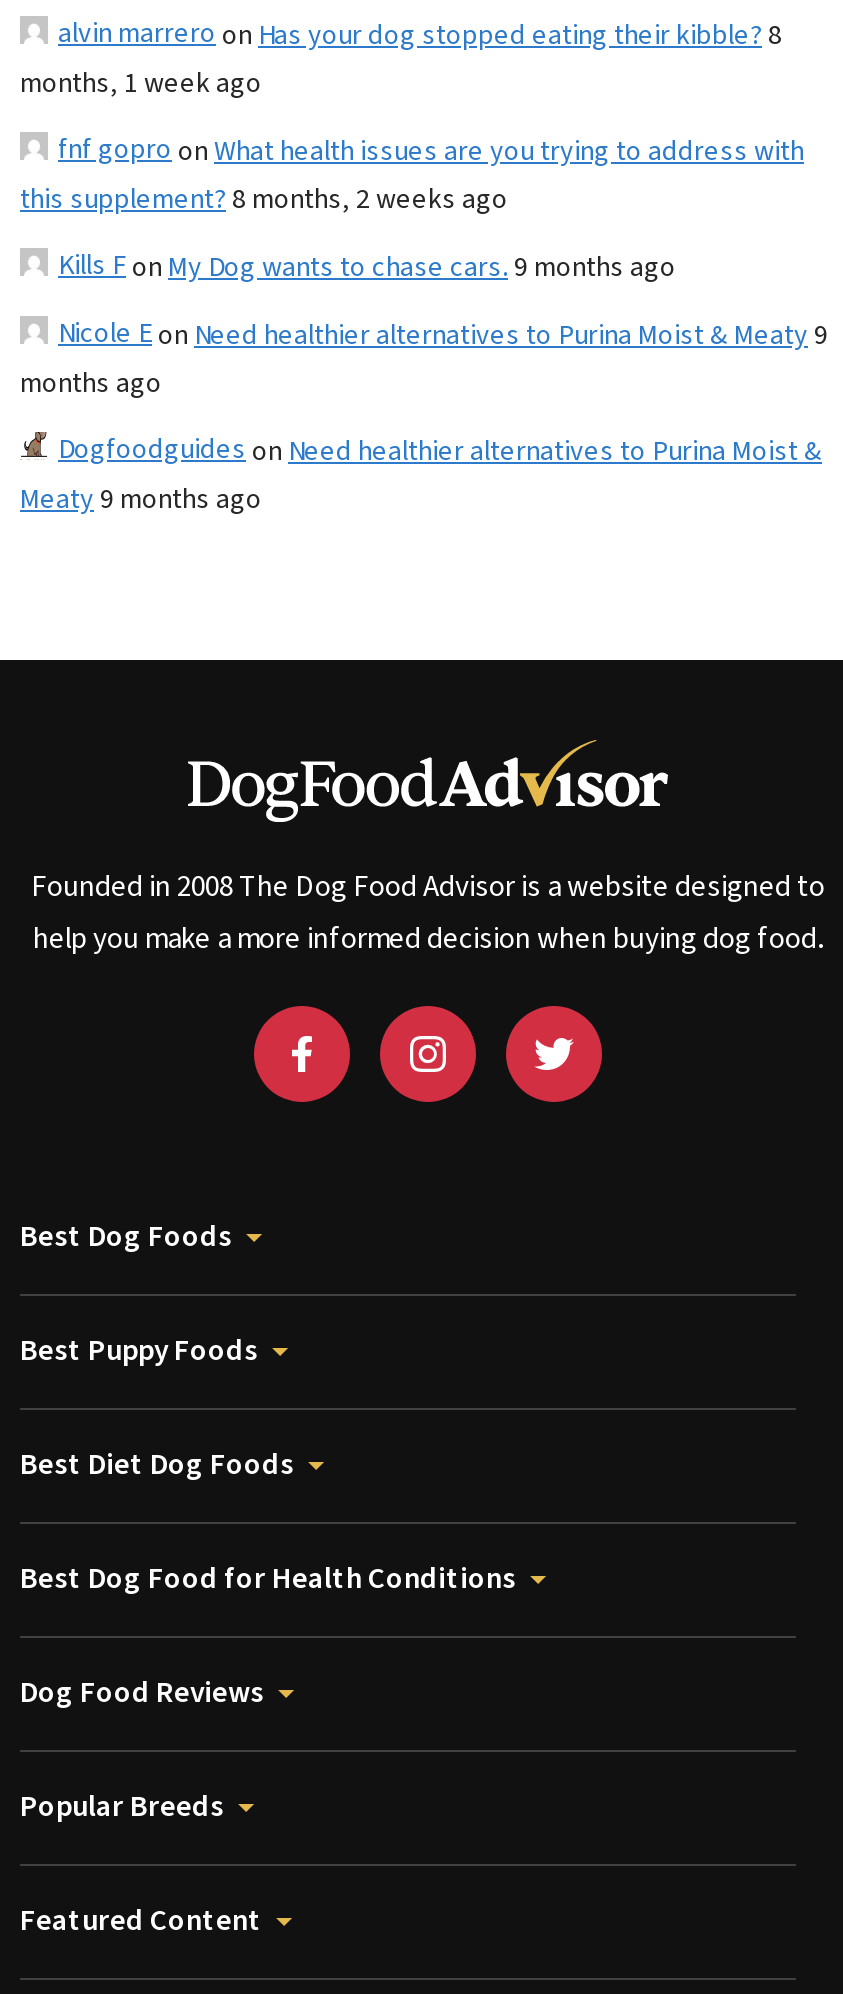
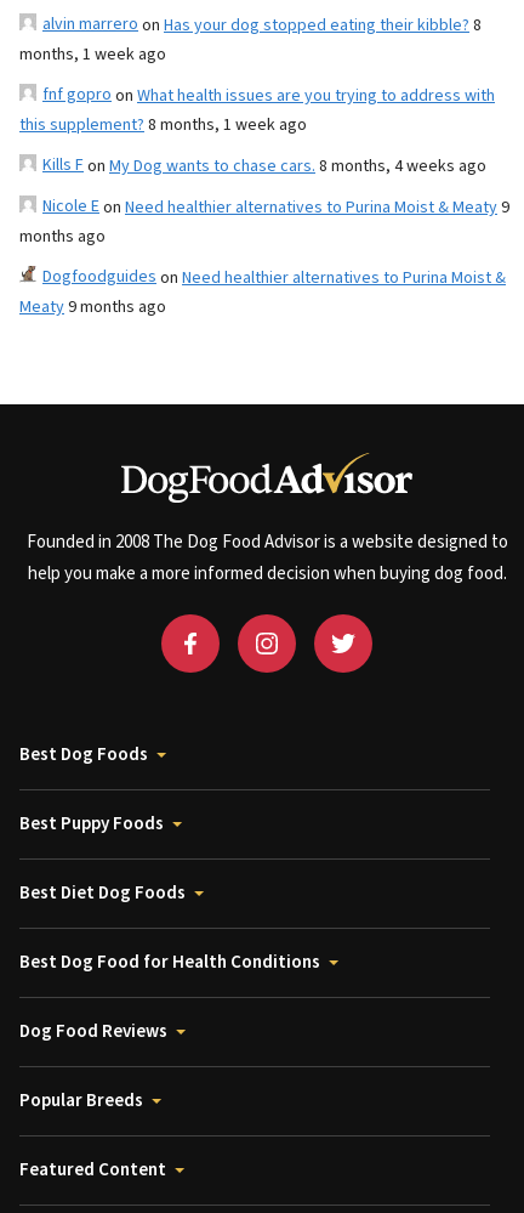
[20,179,508,219] this supplement? 8 months, 2 weeks ago -> [19,113,307,137] this supplement? 8 months, 1 week ago
[58,245,676,287] Kills Fon My Dog wants to chase cars. 9 months ago -> [42,153,486,178] Kills Fon My Dog wants to chase cars. 8 months, 4 weeks ago

